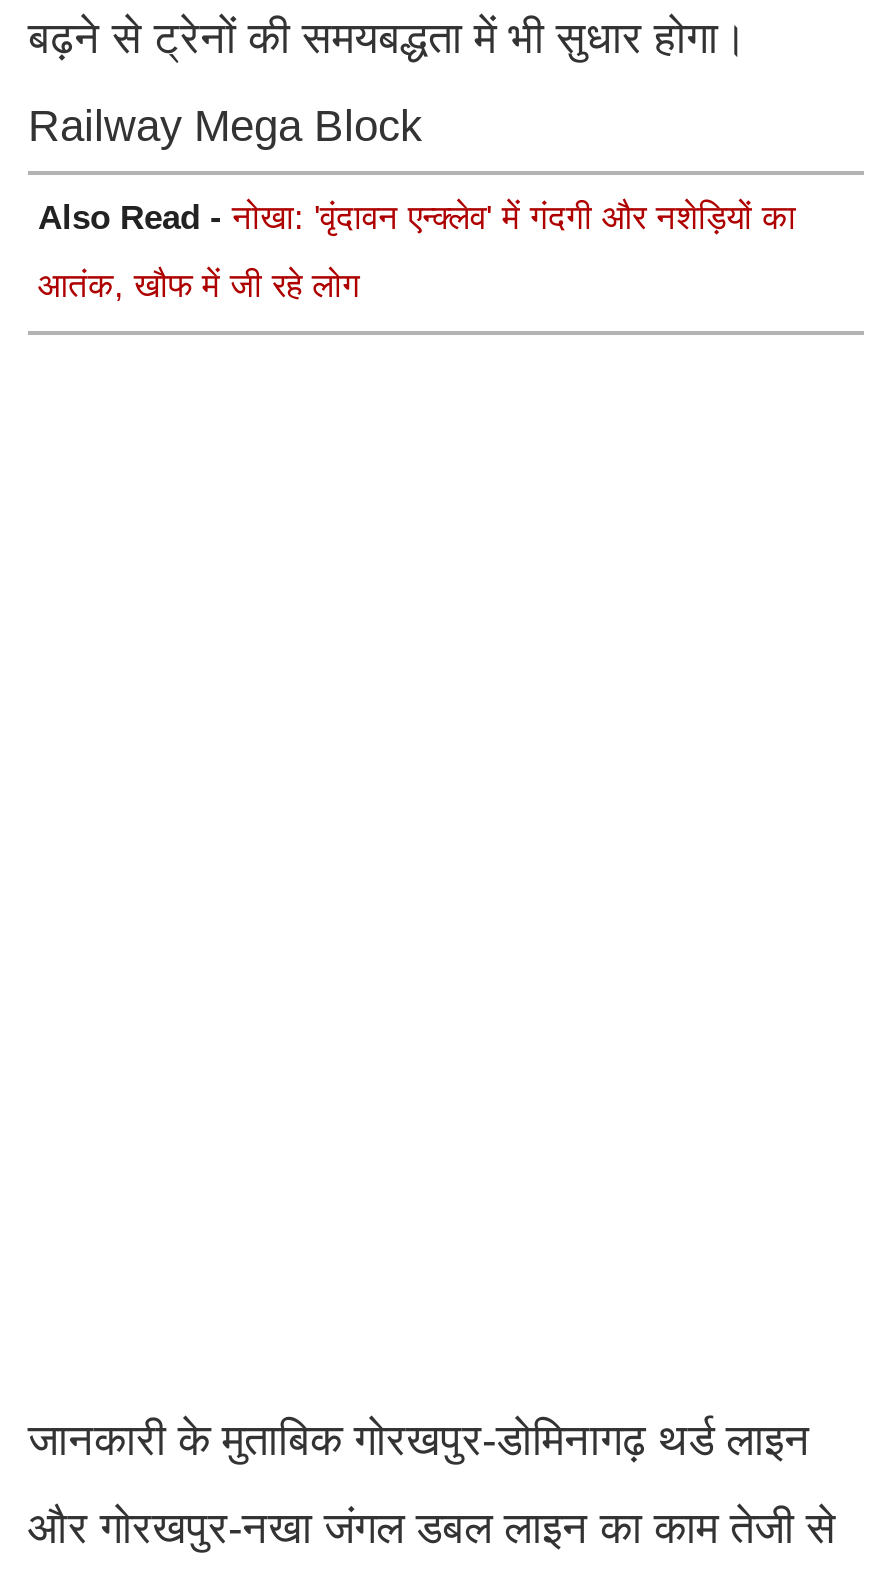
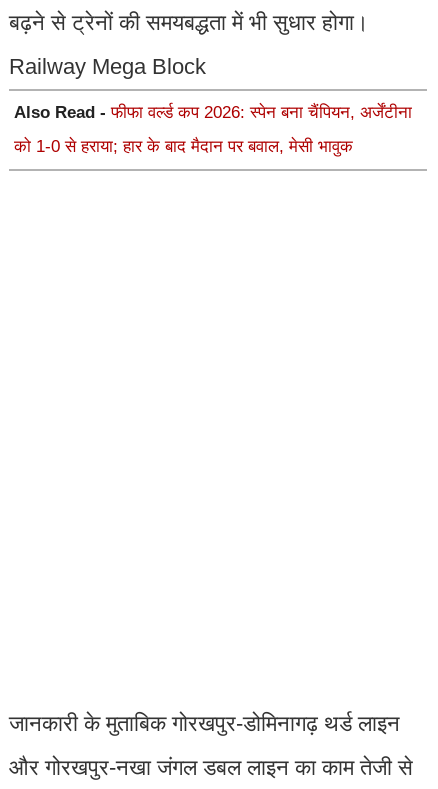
[38,200,796,238] Also Read - नोखा: 'वृंदावन एन्क्लेव' में गंदगी और नशेड़ियों का -> [14,102,412,121] Also Read - फीफा वर्ल्ड कप 2026: स्पेन बना चैंपियन, अर्जेंटीना
[38,268,360,306] आतंक, खौफ में जी रहे लोग -> [14,136,353,155] को 1-0 से हराया; हार के बाद मैदान पर बवाल, मेसी भावुक

